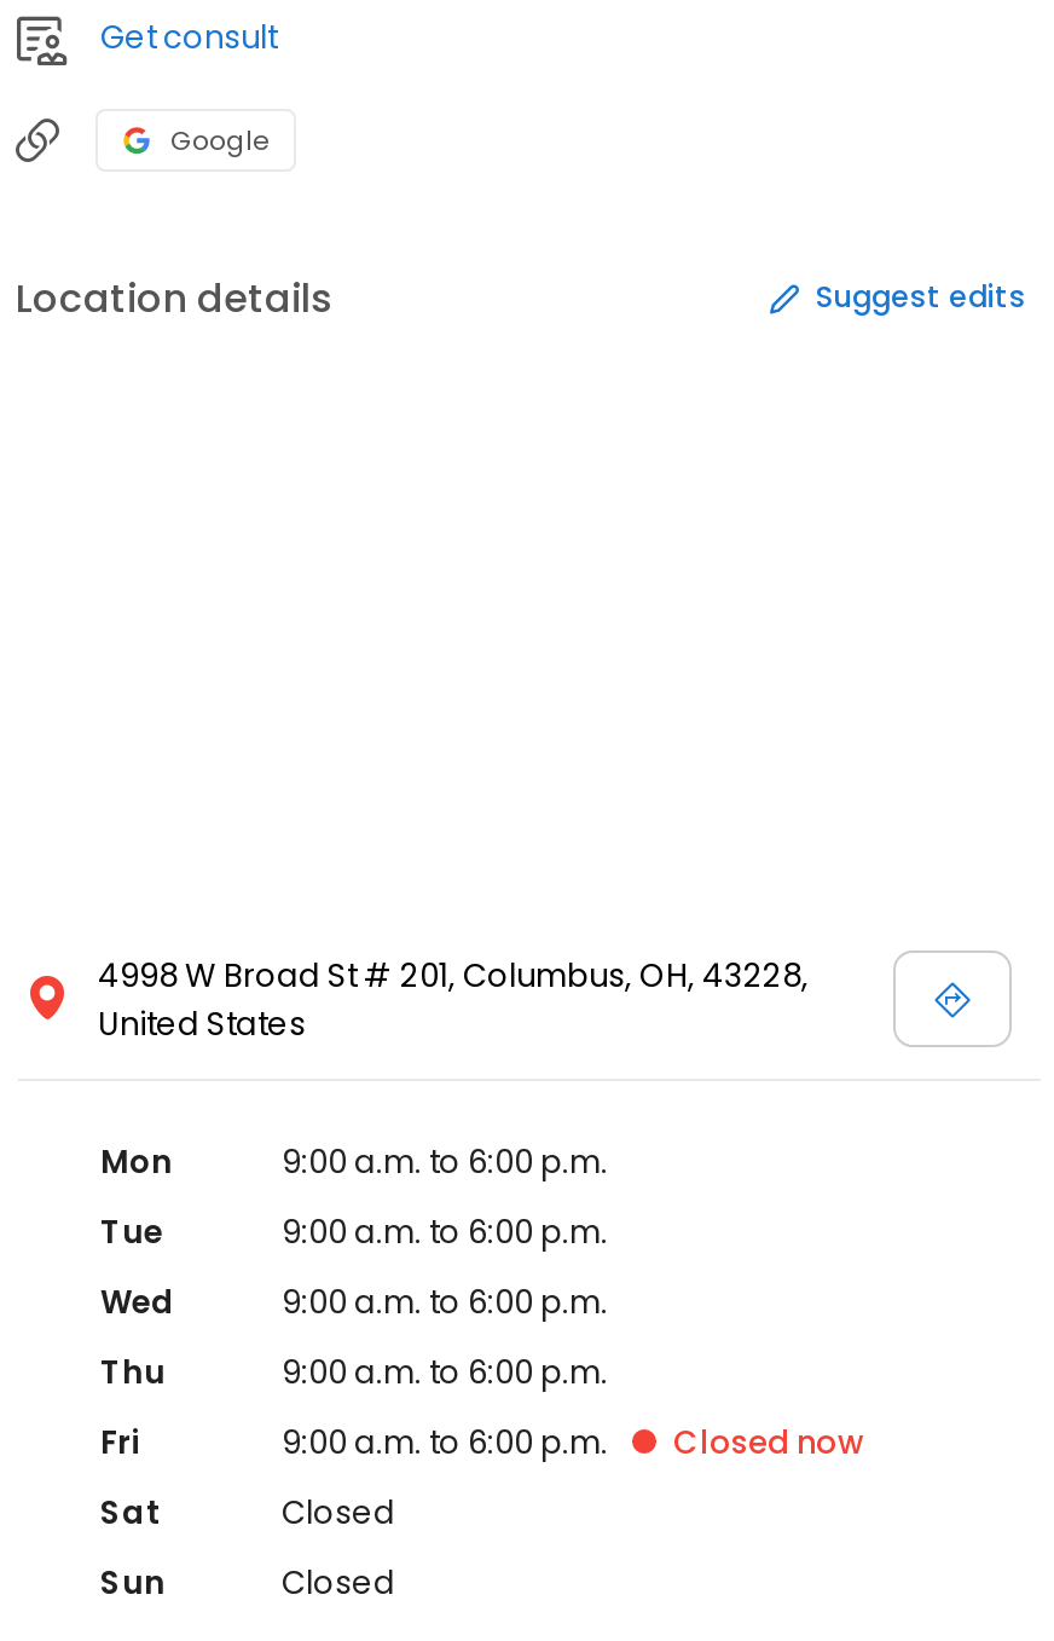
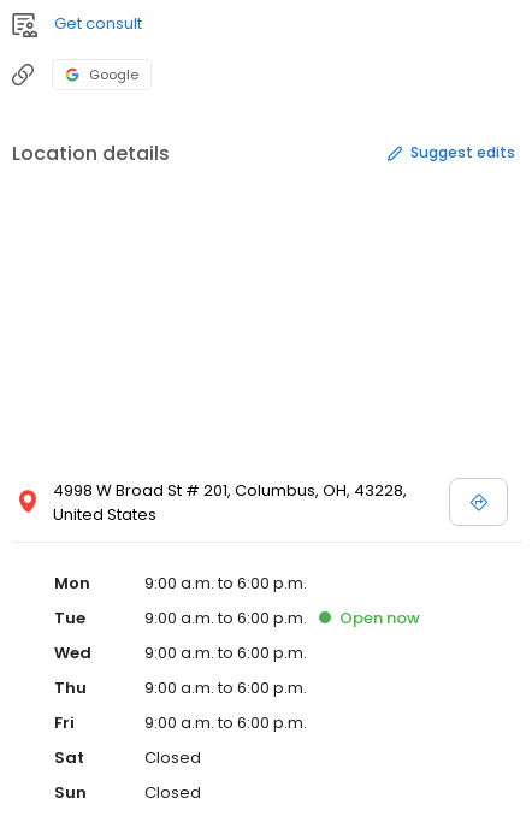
none -> [339,606,420,629] Open now
[673,1419,864,1465] Closed now -> none

